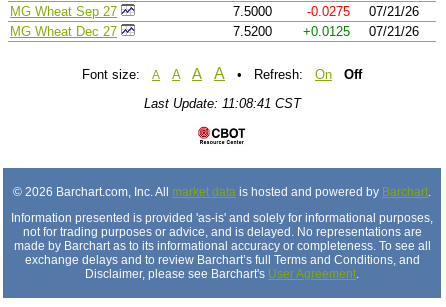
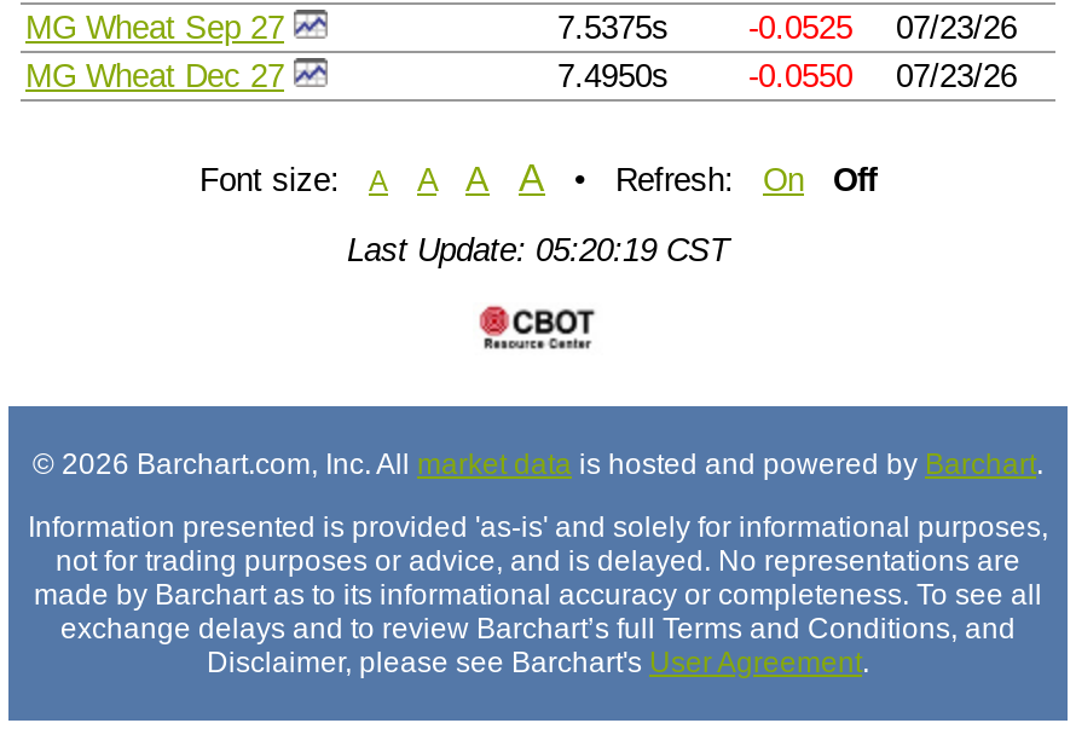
[233,4,419,19] 7.5000 | -0.0275 | 07/21/26 -> [557,9,1017,45] 7.5375s | -0.0525 | 07/23/26
[233,24,419,39] 7.5200 | +0.0125 | 07/21/26 -> [557,57,1017,94] 7.4950s | -0.0550 | 07/23/26
[143,96,300,111] Last Update: 11:08:41 CST -> [347,233,729,269] Last Update: 05:20:19 CST

